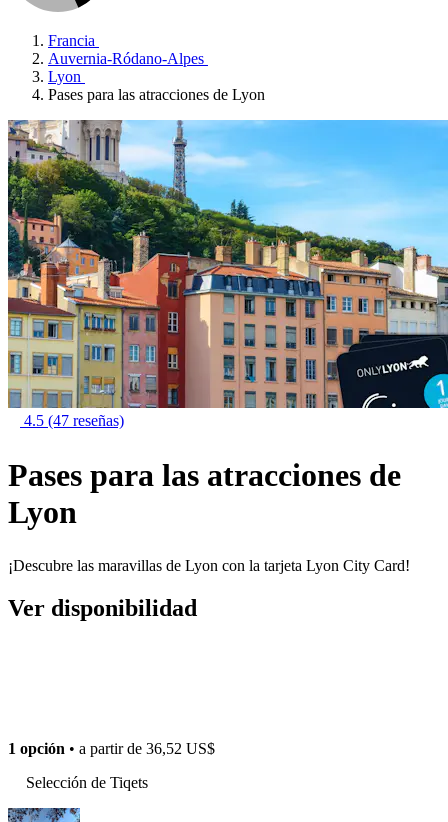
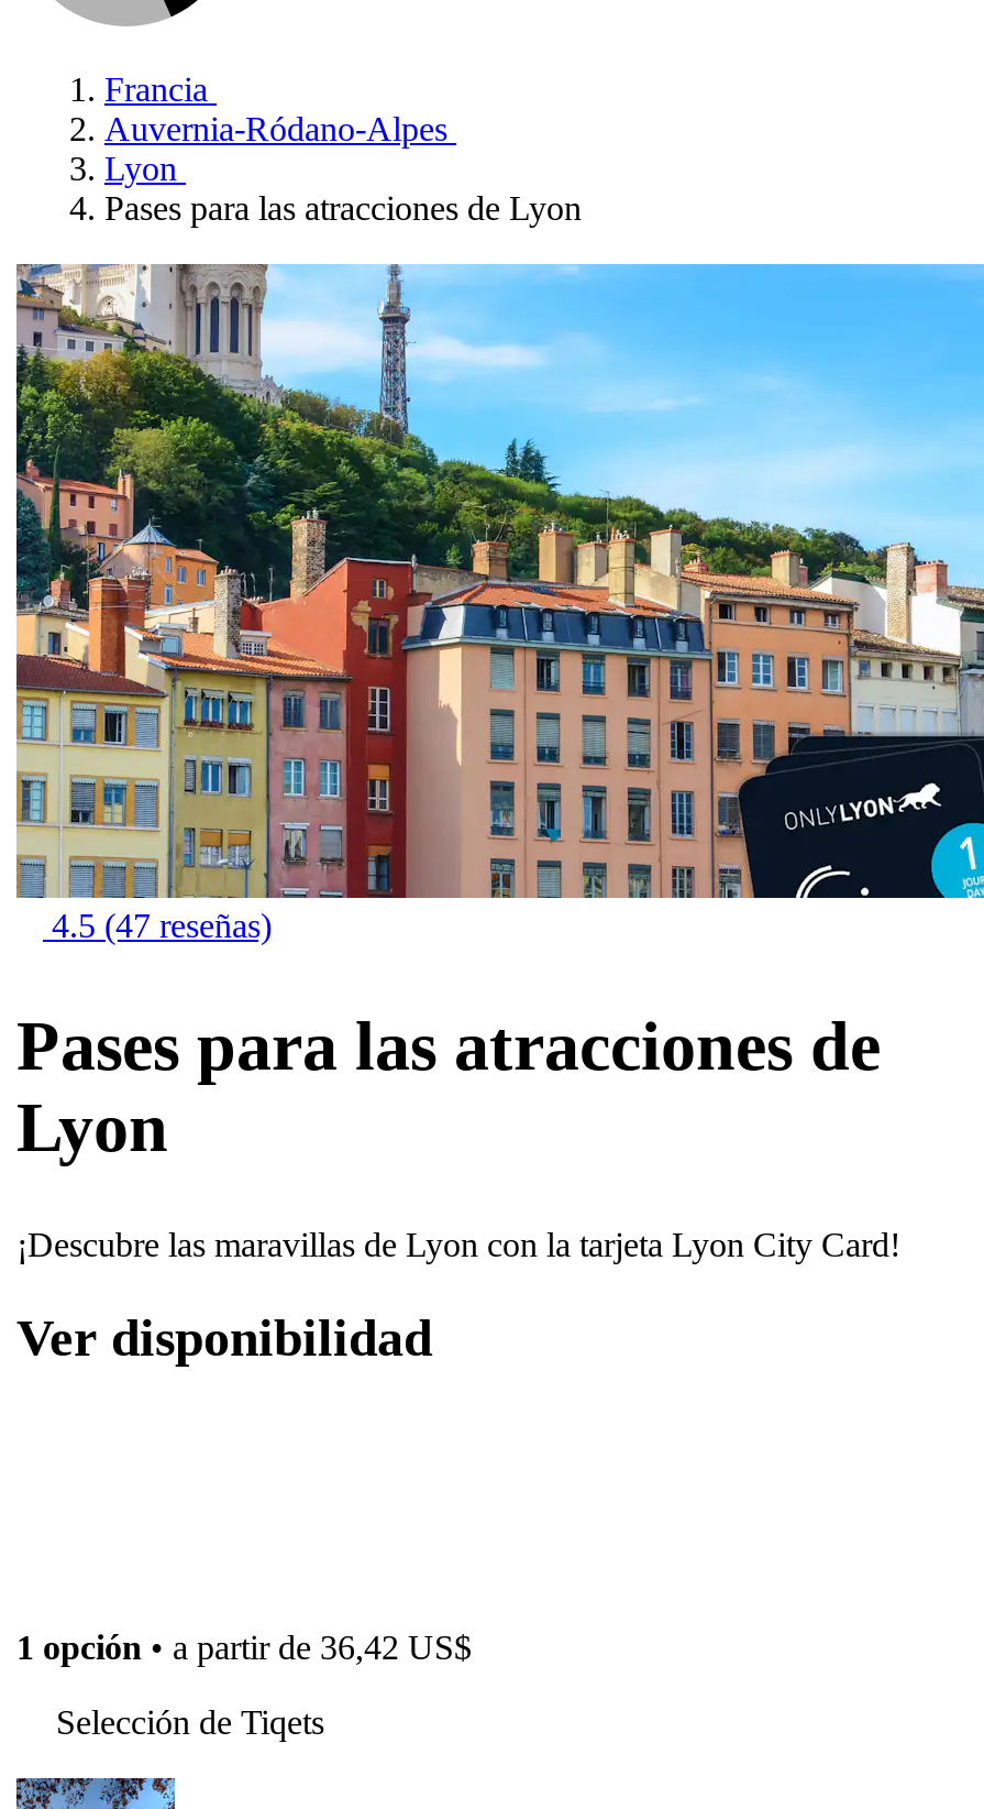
[8,740,215,757] 1 opción • a partir de 36,52 US$ -> [16,1628,472,1666] 1 opción • a partir de 36,42 US$

